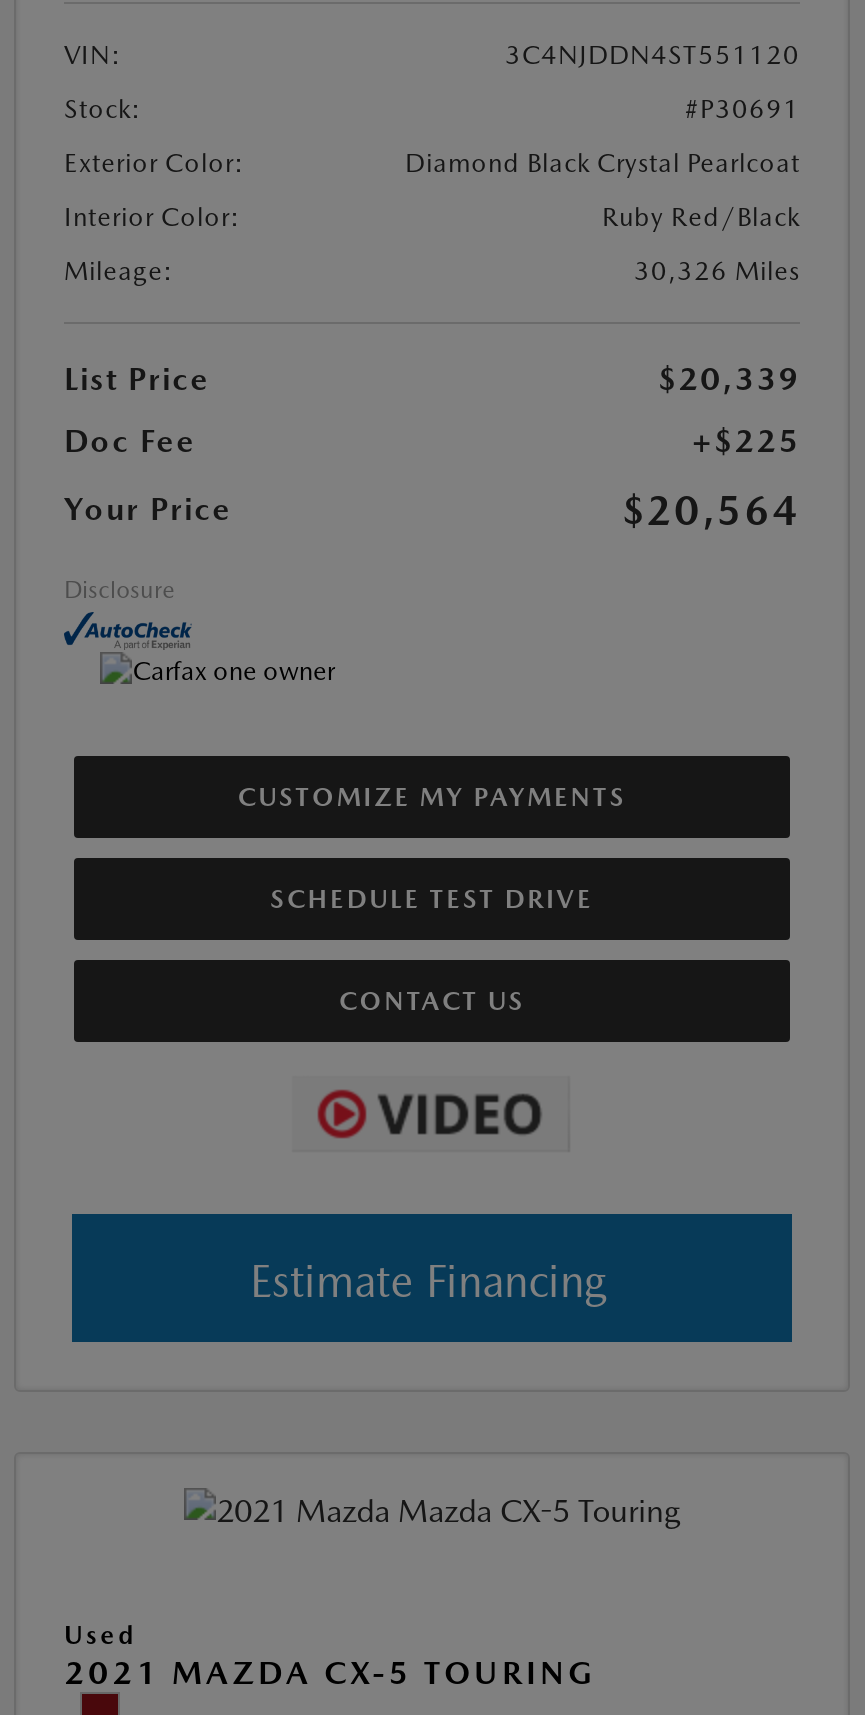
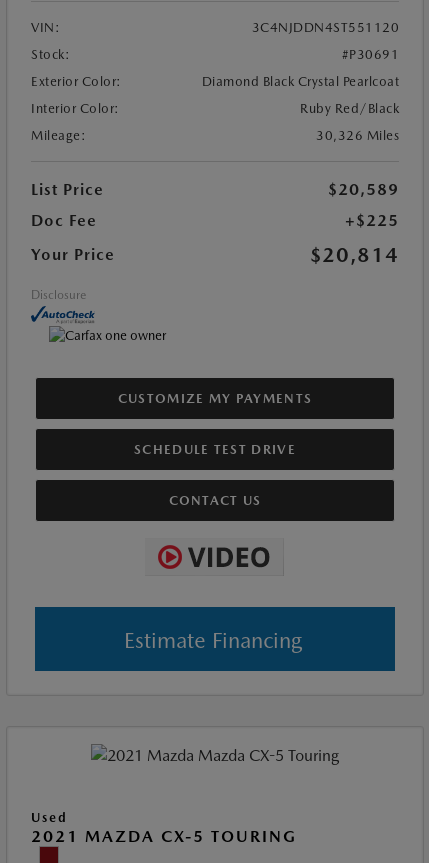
[658,360,800,398] $20,339 -> [328,180,399,199] $20,589
[622,486,800,534] $20,564 -> [310,243,399,267] $20,814

